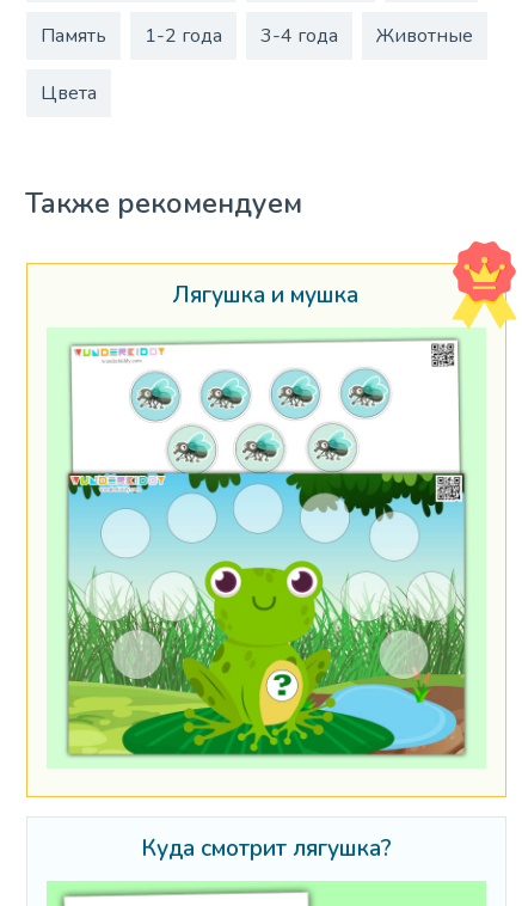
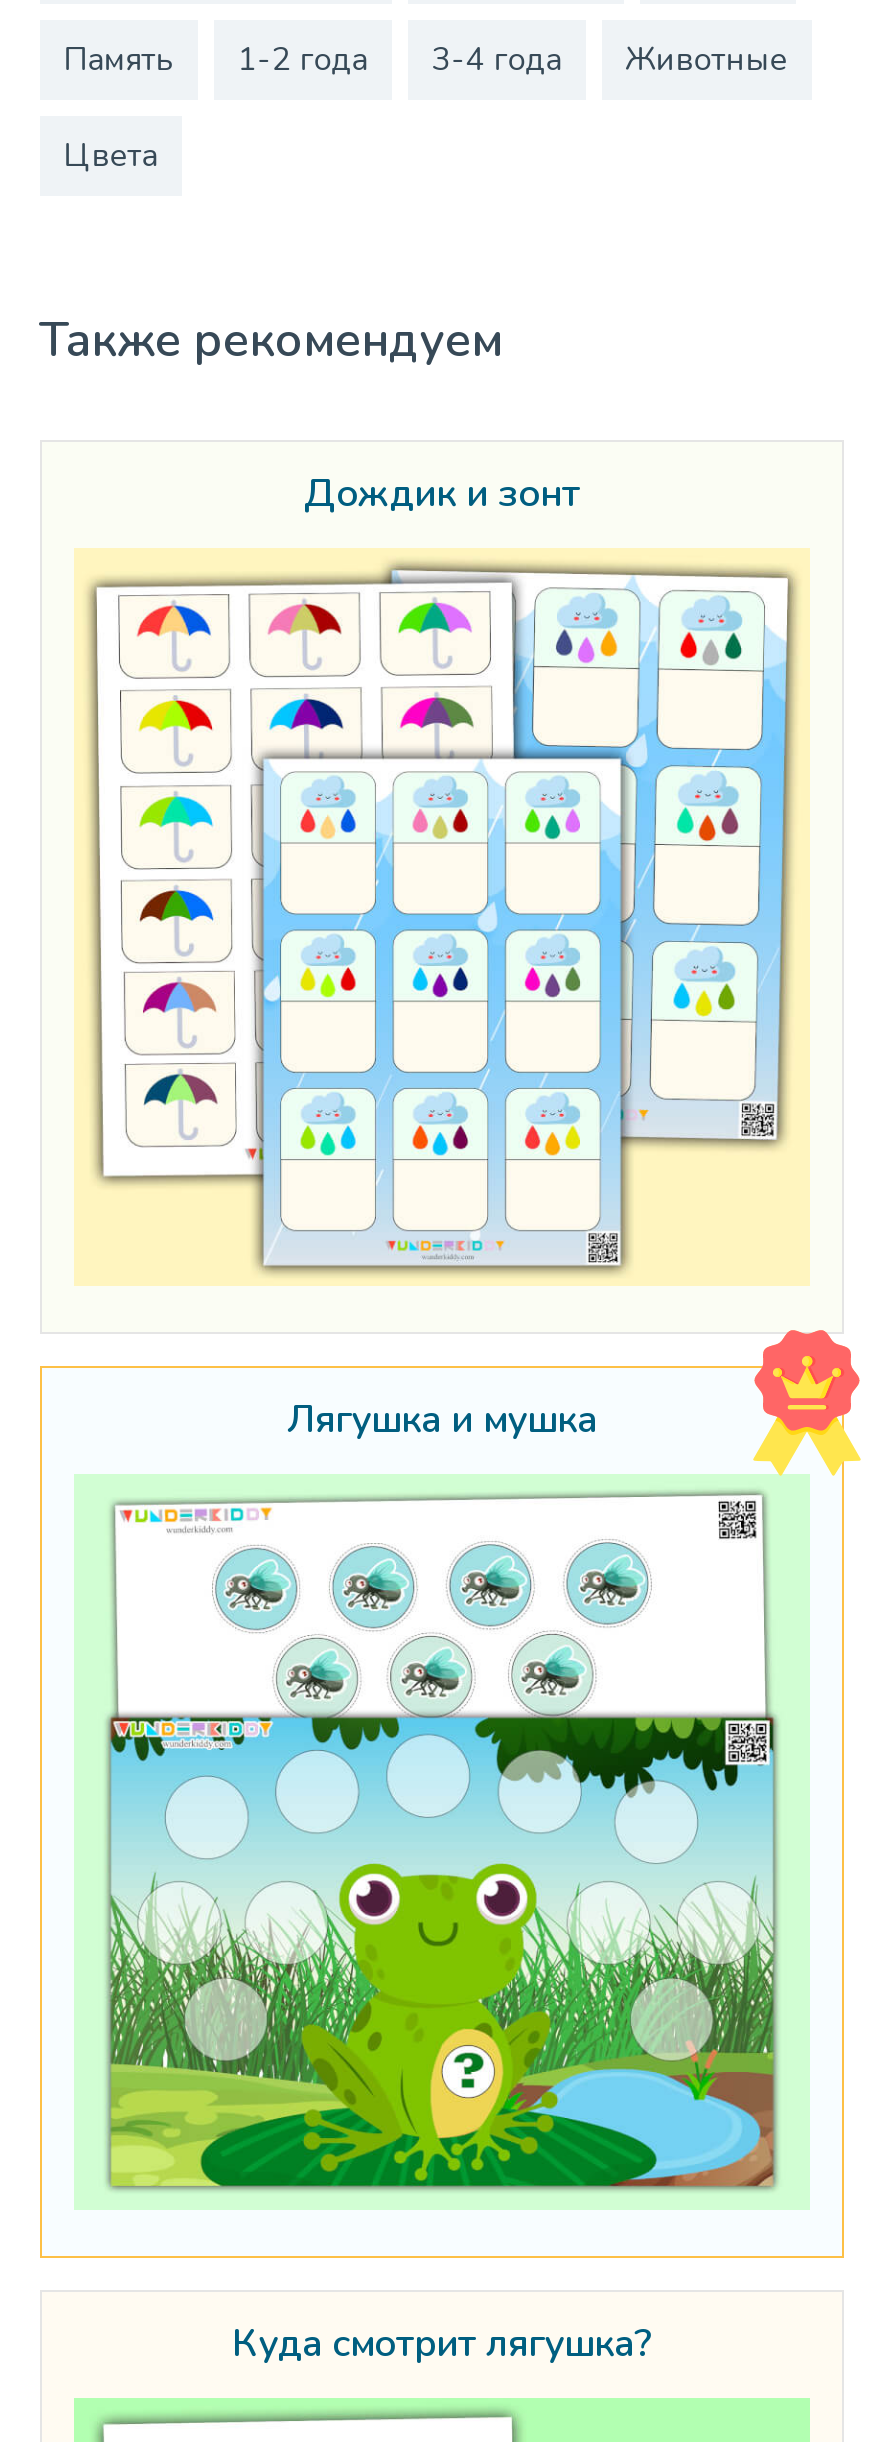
none -> [76,550,808,1284] [image]
none -> [304,468,580,520] Дождик и зонт

